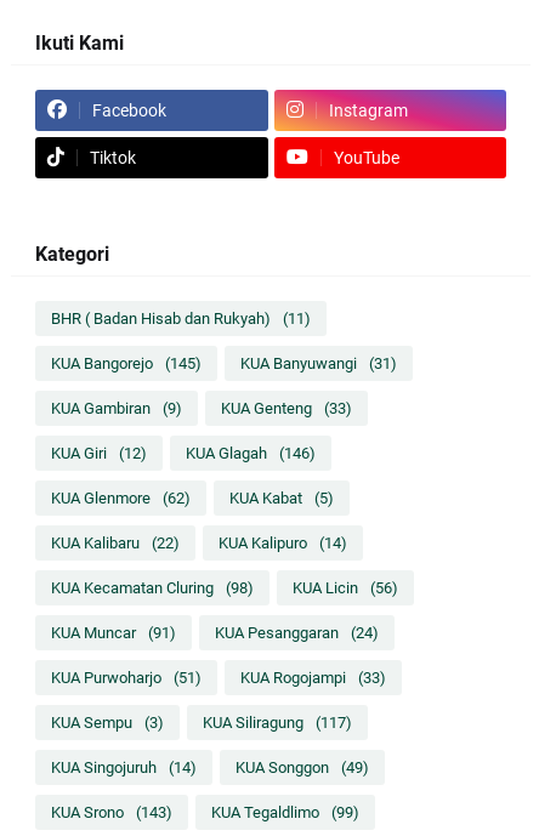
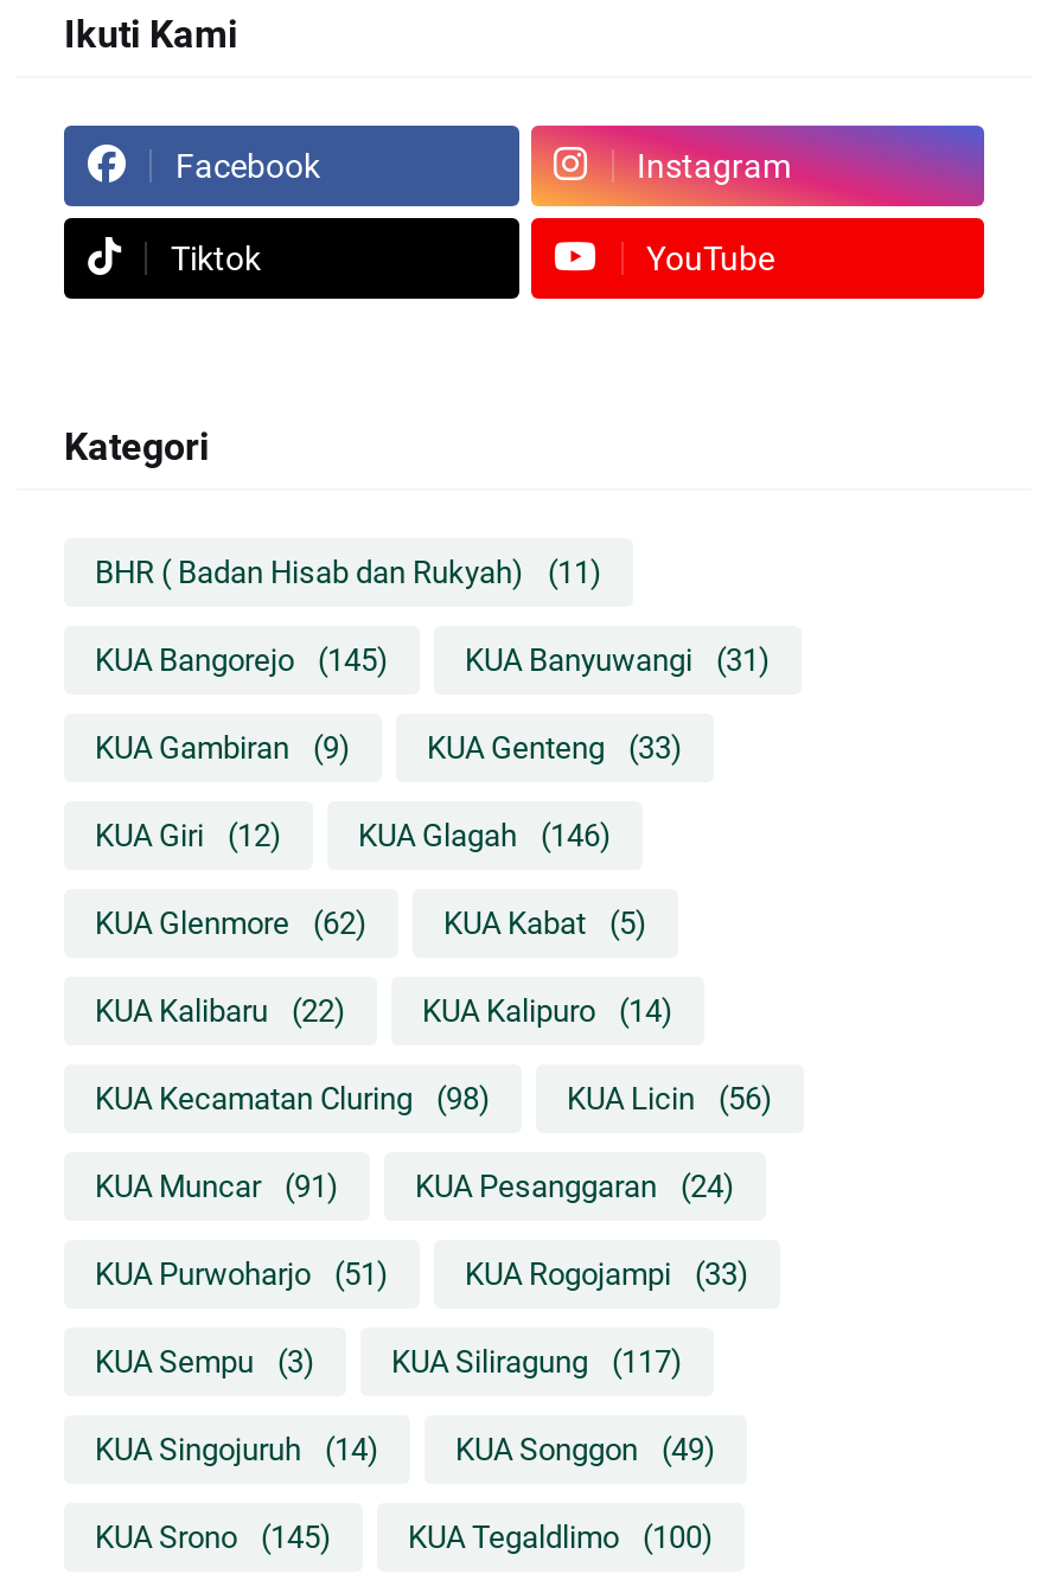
[51,803,172,821] KUA Srono (143) -> [95,1518,332,1554] KUA Srono (145)
[211,803,359,821] KUA Tegaldlimo (99) -> [408,1518,714,1554] KUA Tegaldlimo (100)

